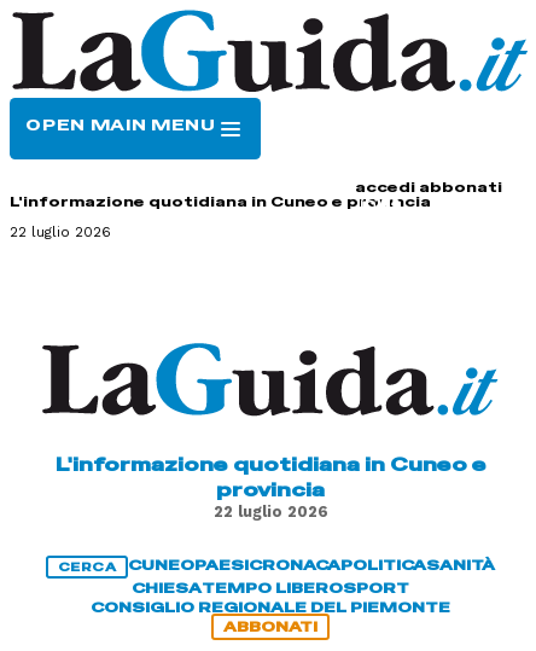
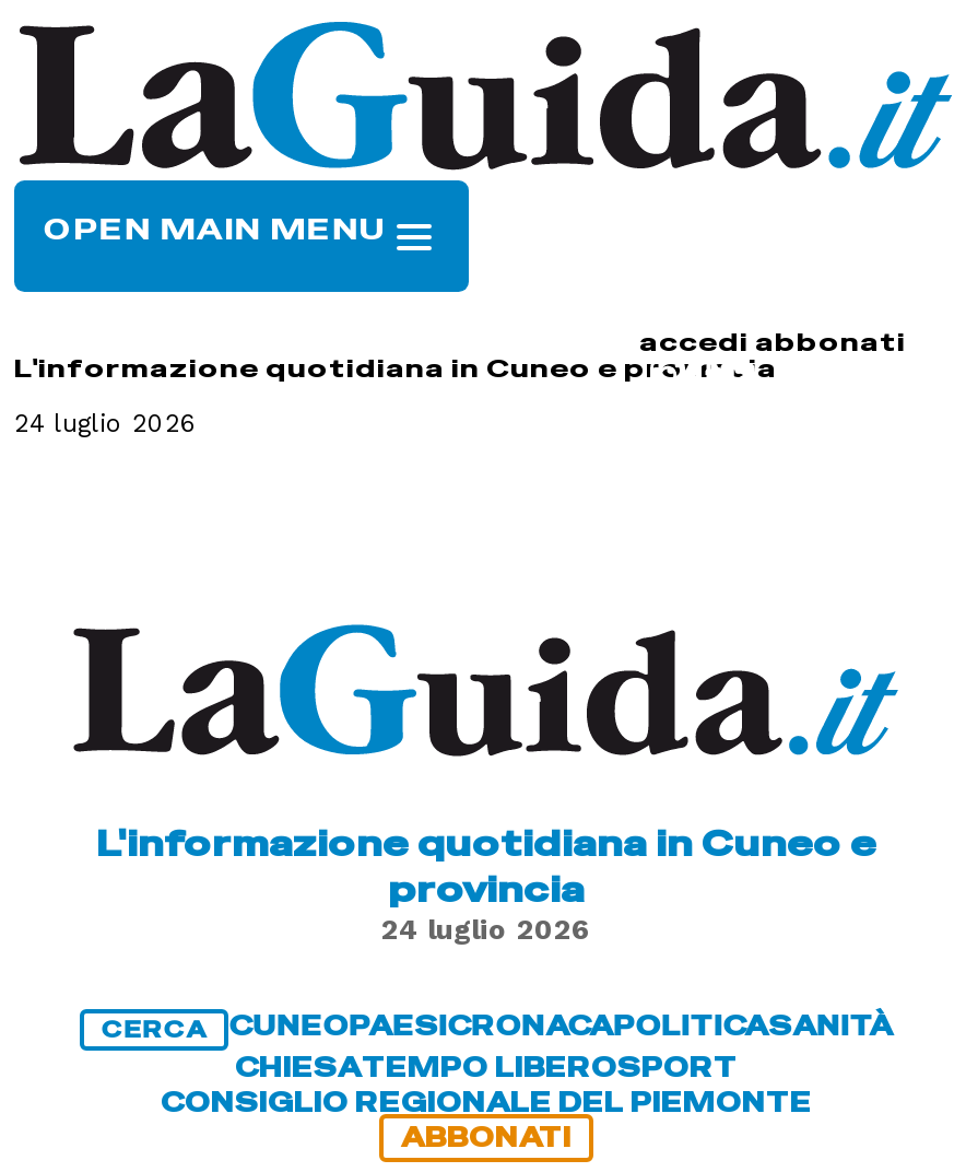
[10,224,111,240] 22 luglio 2026 -> [14,408,198,439] 24 luglio 2026
[213,502,328,520] 22 luglio 2026 -> [381,912,591,945] 24 luglio 2026

